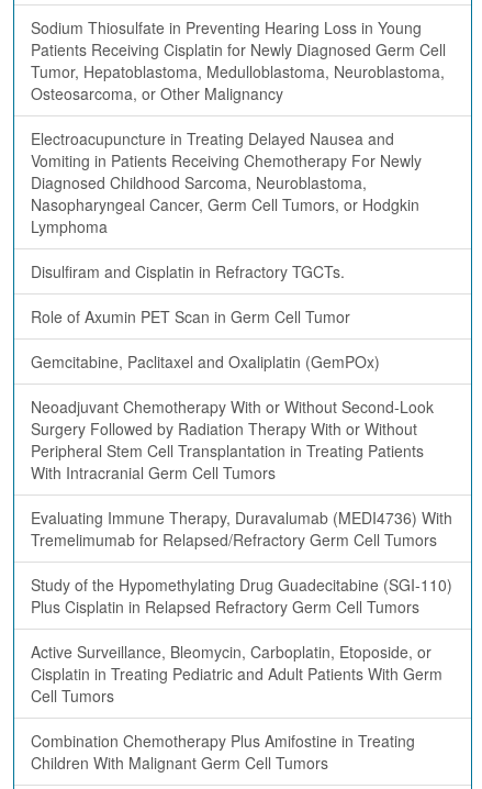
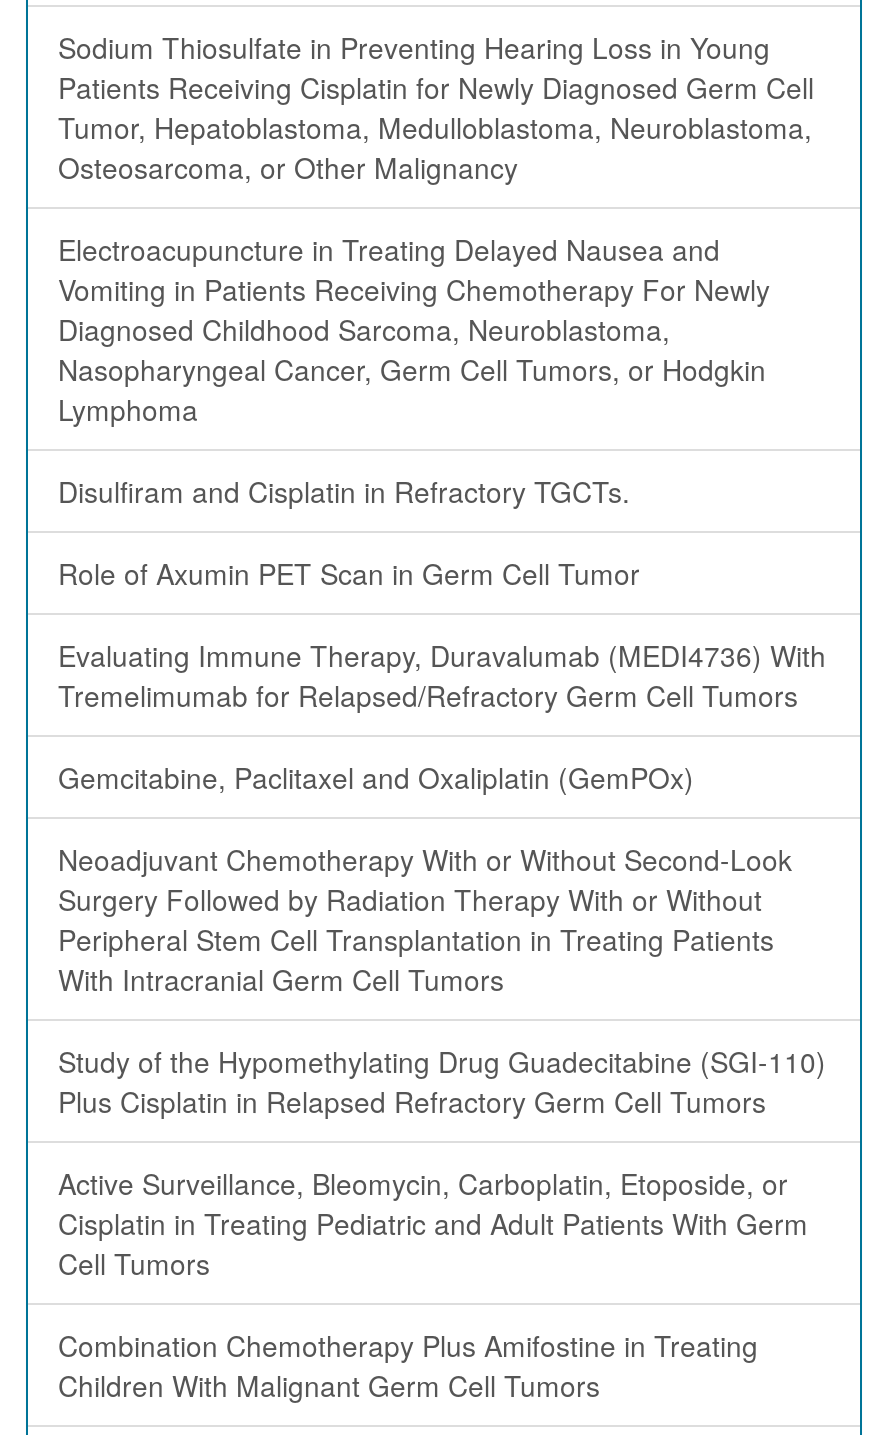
moved [31,351,434,484] -> [58,757,792,999]: Gemcitabine, Paclitaxel and Oxaliplatin (GemPOx) | Neoadjuvant Chemotherapy With or Without Second-Look | Surgery Followed by Radiation Therapy With or Without | Peripheral Stem Cell Transplantation in Treating Patients | With Intracranial Germ Cell Tumors
moved [31,507,452,551] -> [58,635,826,715]: Evaluating Immune Therapy, Duravalumab (MEDI4736) With | Tremelimumab for Relapsed/Refractory Germ Cell Tumors

